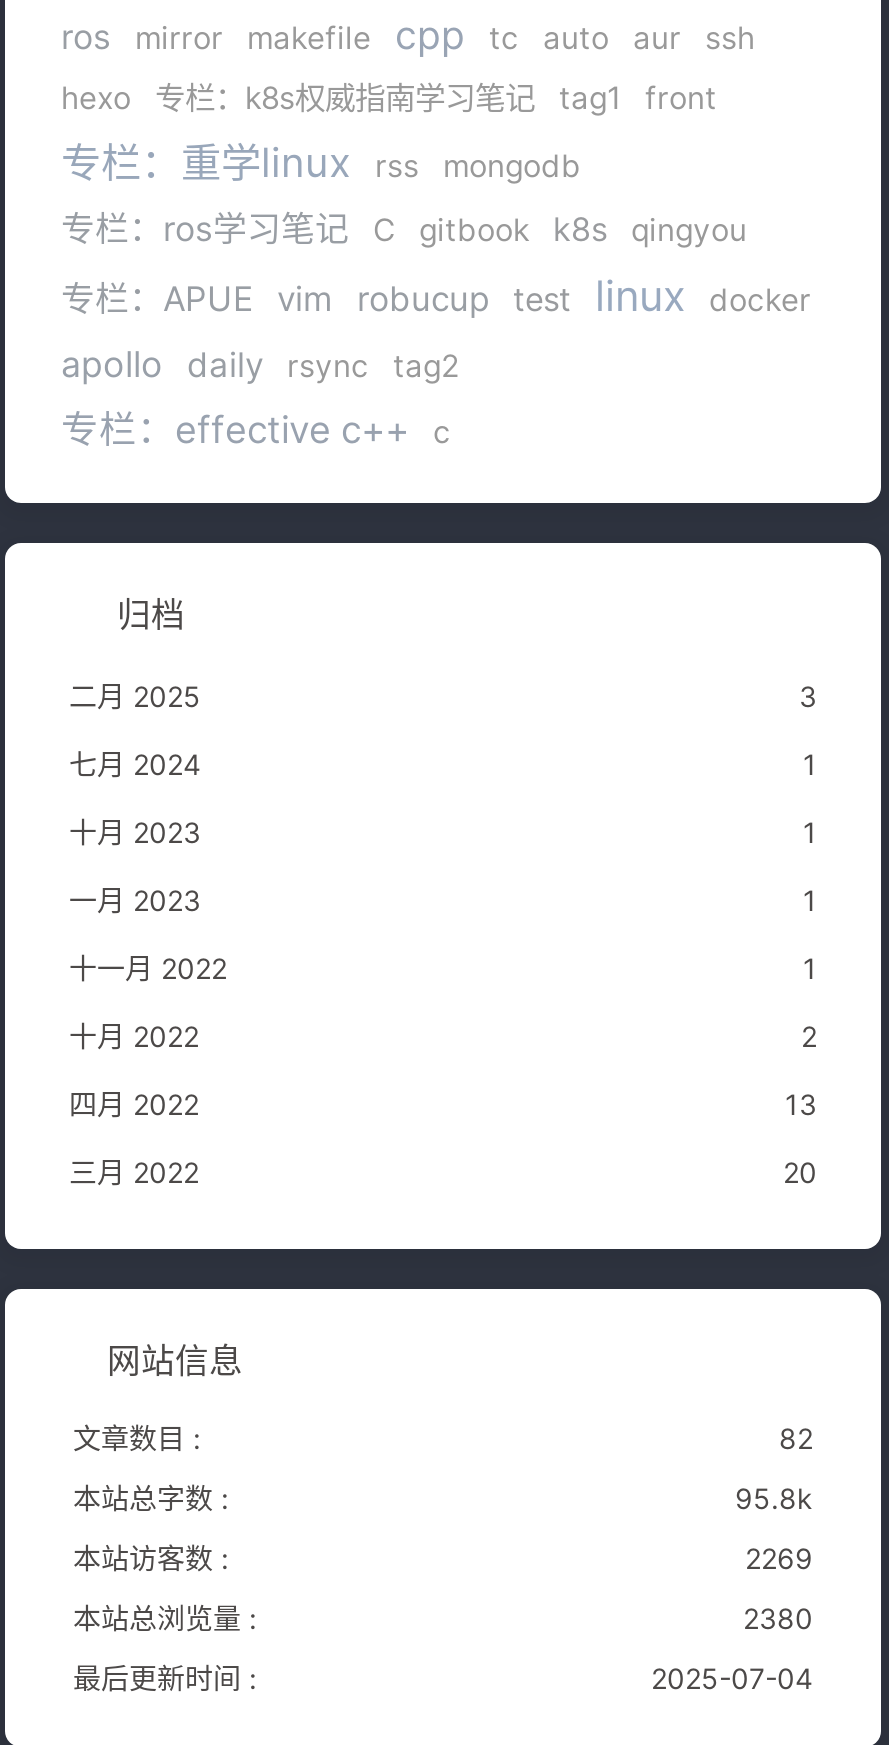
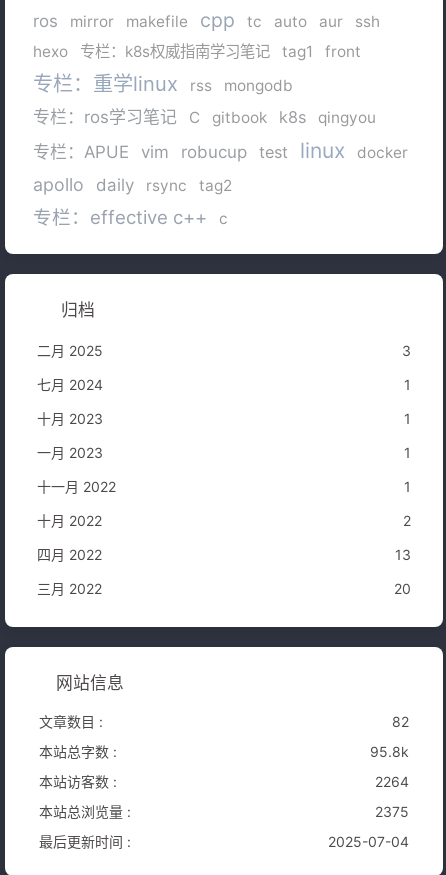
[745,1541,813,1575] 2269 -> [375,773,409,790] 2264
[743,1601,813,1635] 2380 -> [375,803,409,820] 2375

